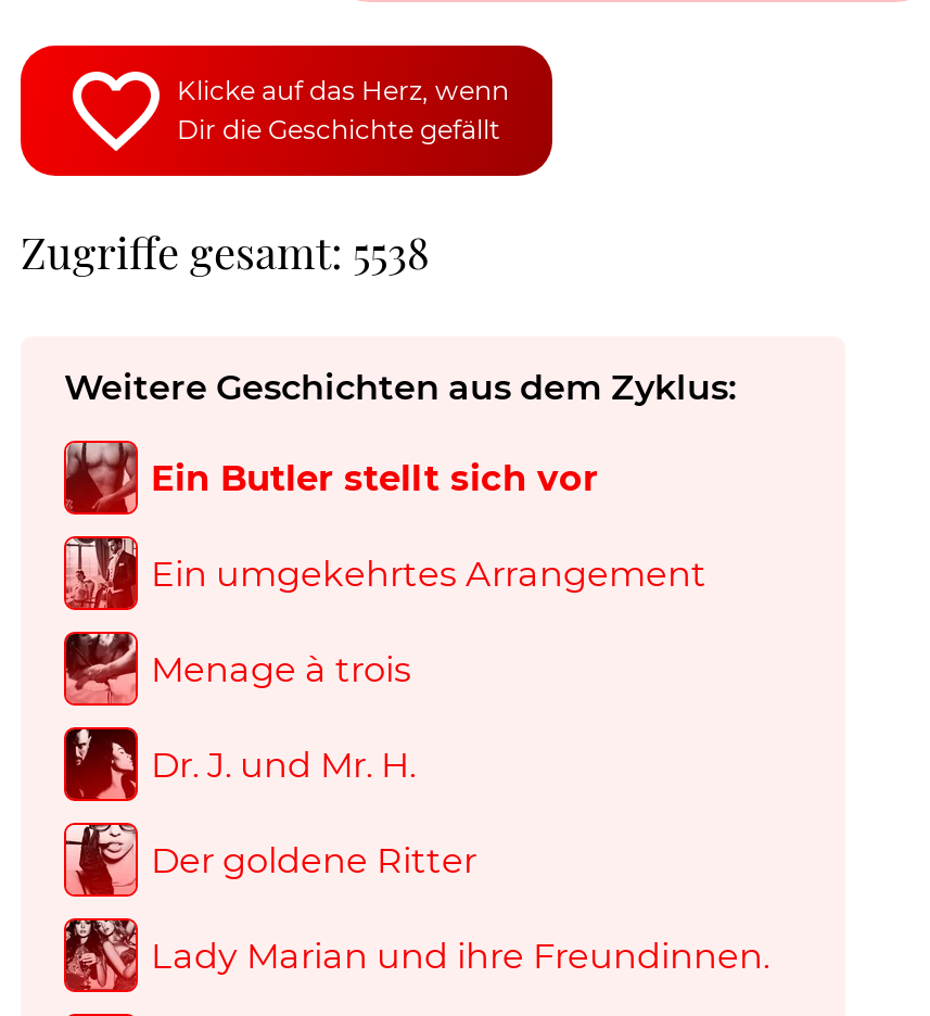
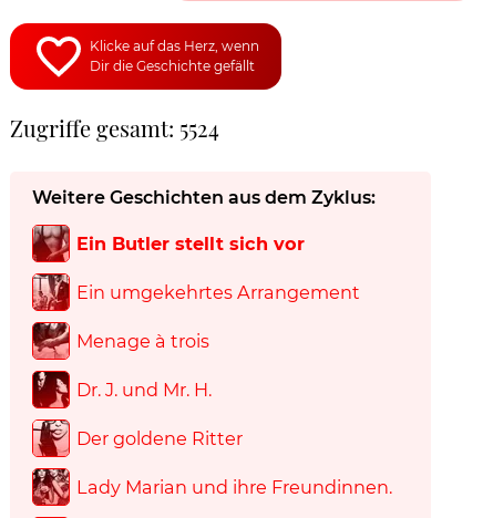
[21,222,429,281] Zugriffe gesamt: 5538 -> [10,113,219,143] Zugriffe gesamt: 5524

